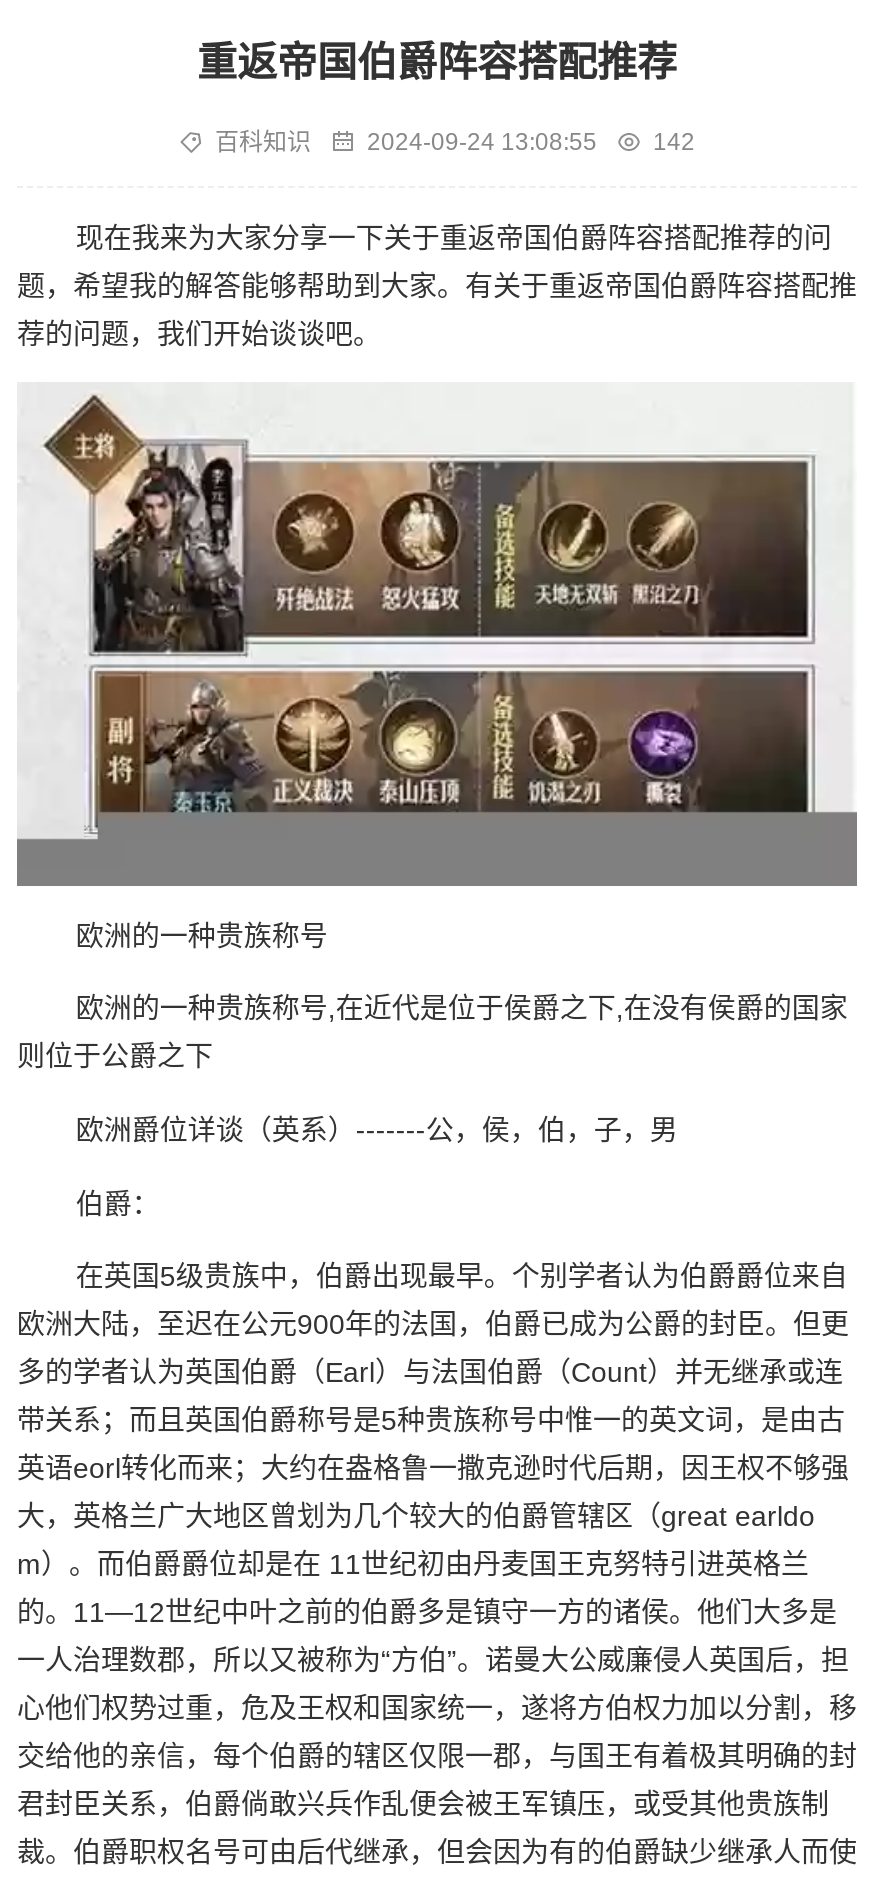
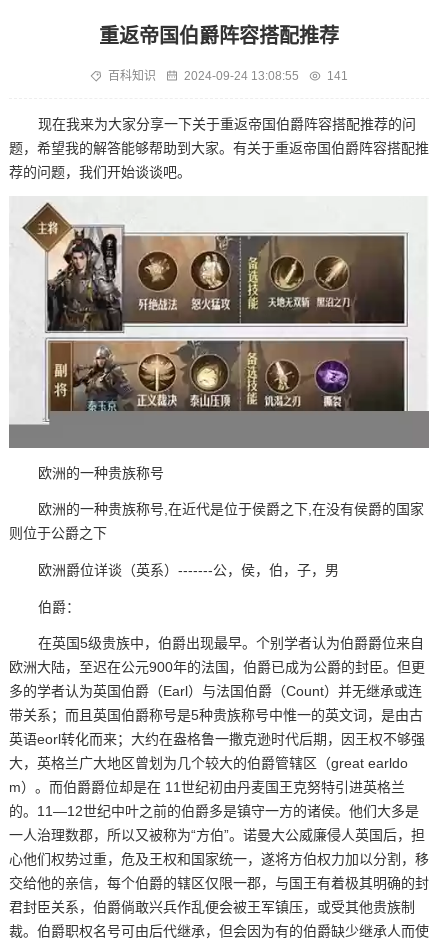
[215,129,695,157] 百科知识 2024-09-24 13:08:55 142 -> [108,69,348,83] 百科知识 2024-09-24 13:08:55 141

